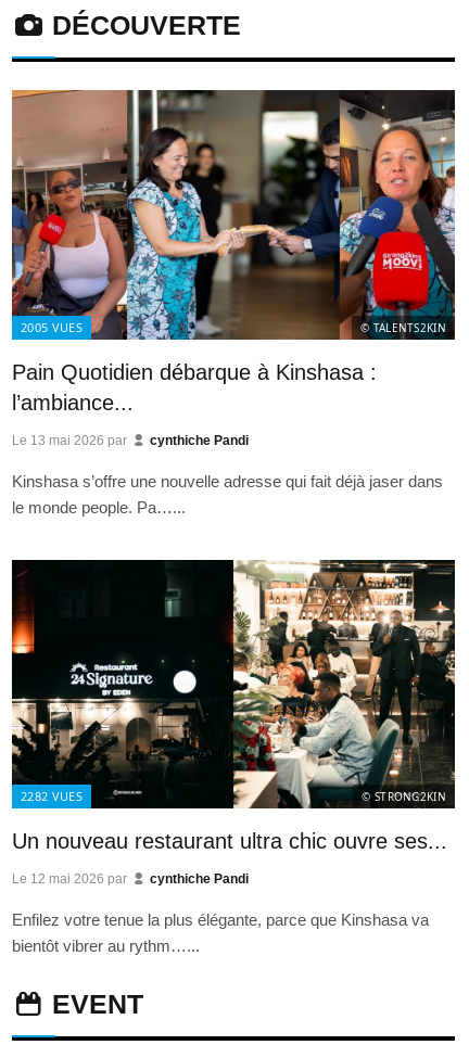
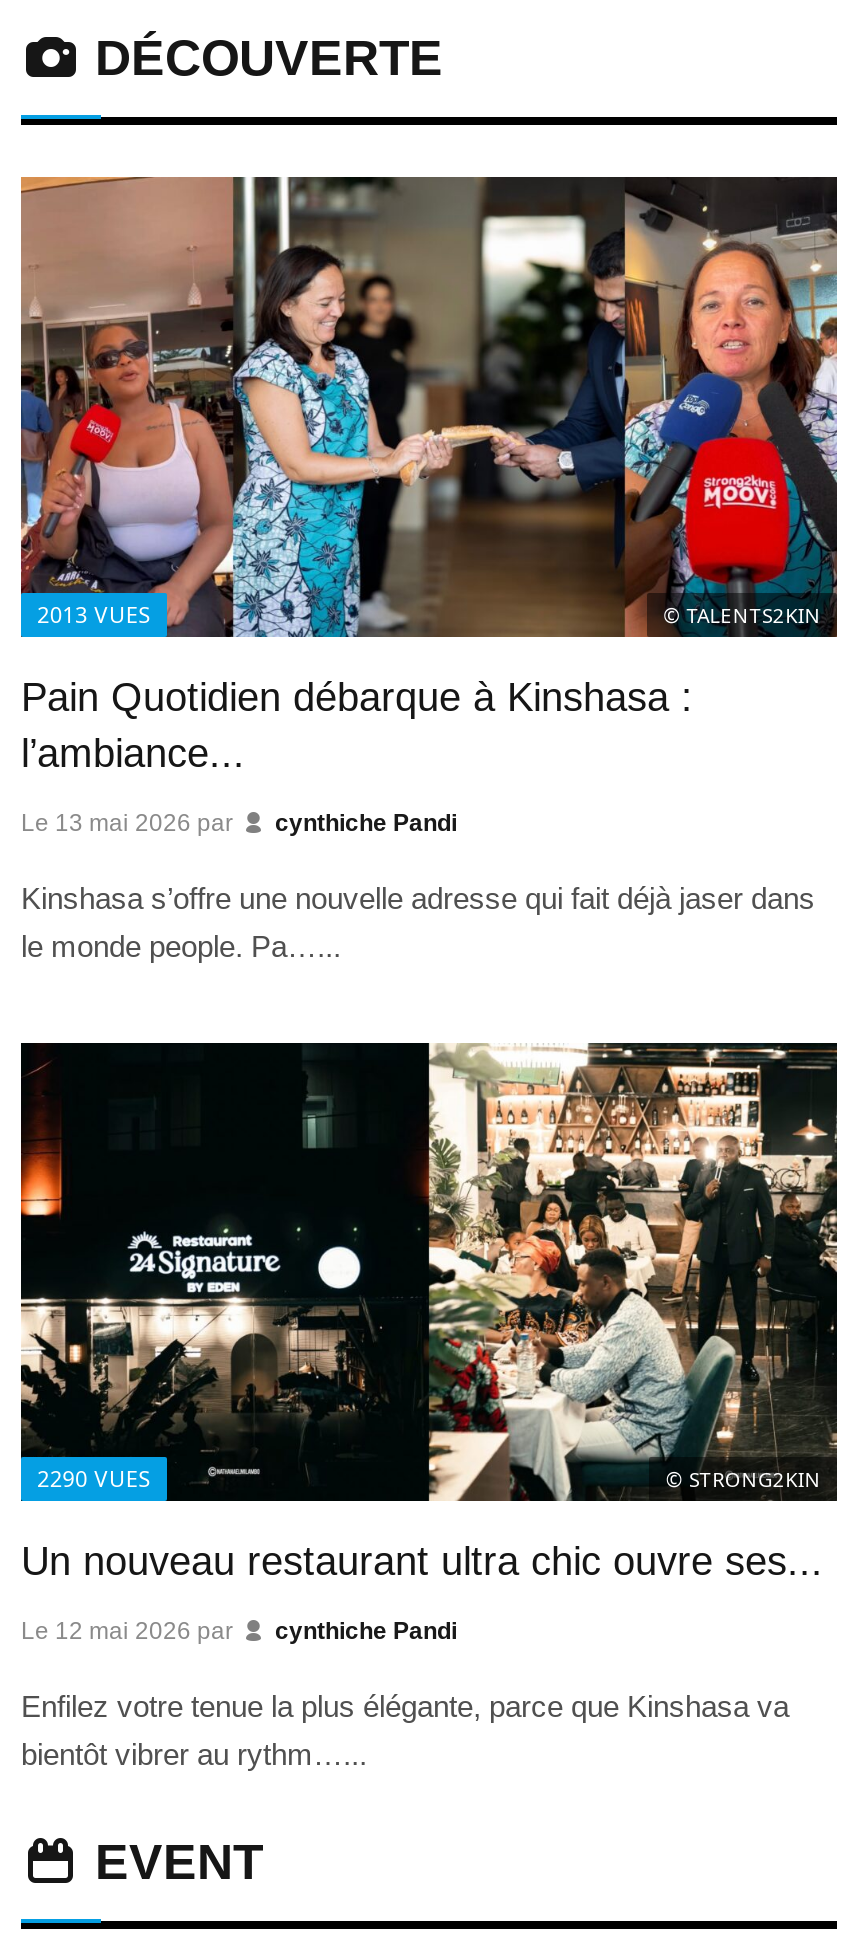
[21,318,83,335] 2005 VUES -> [37,598,151,628] 2013 VUES
[21,788,83,804] 2282 VUES -> [37,1463,151,1493] 2290 VUES

